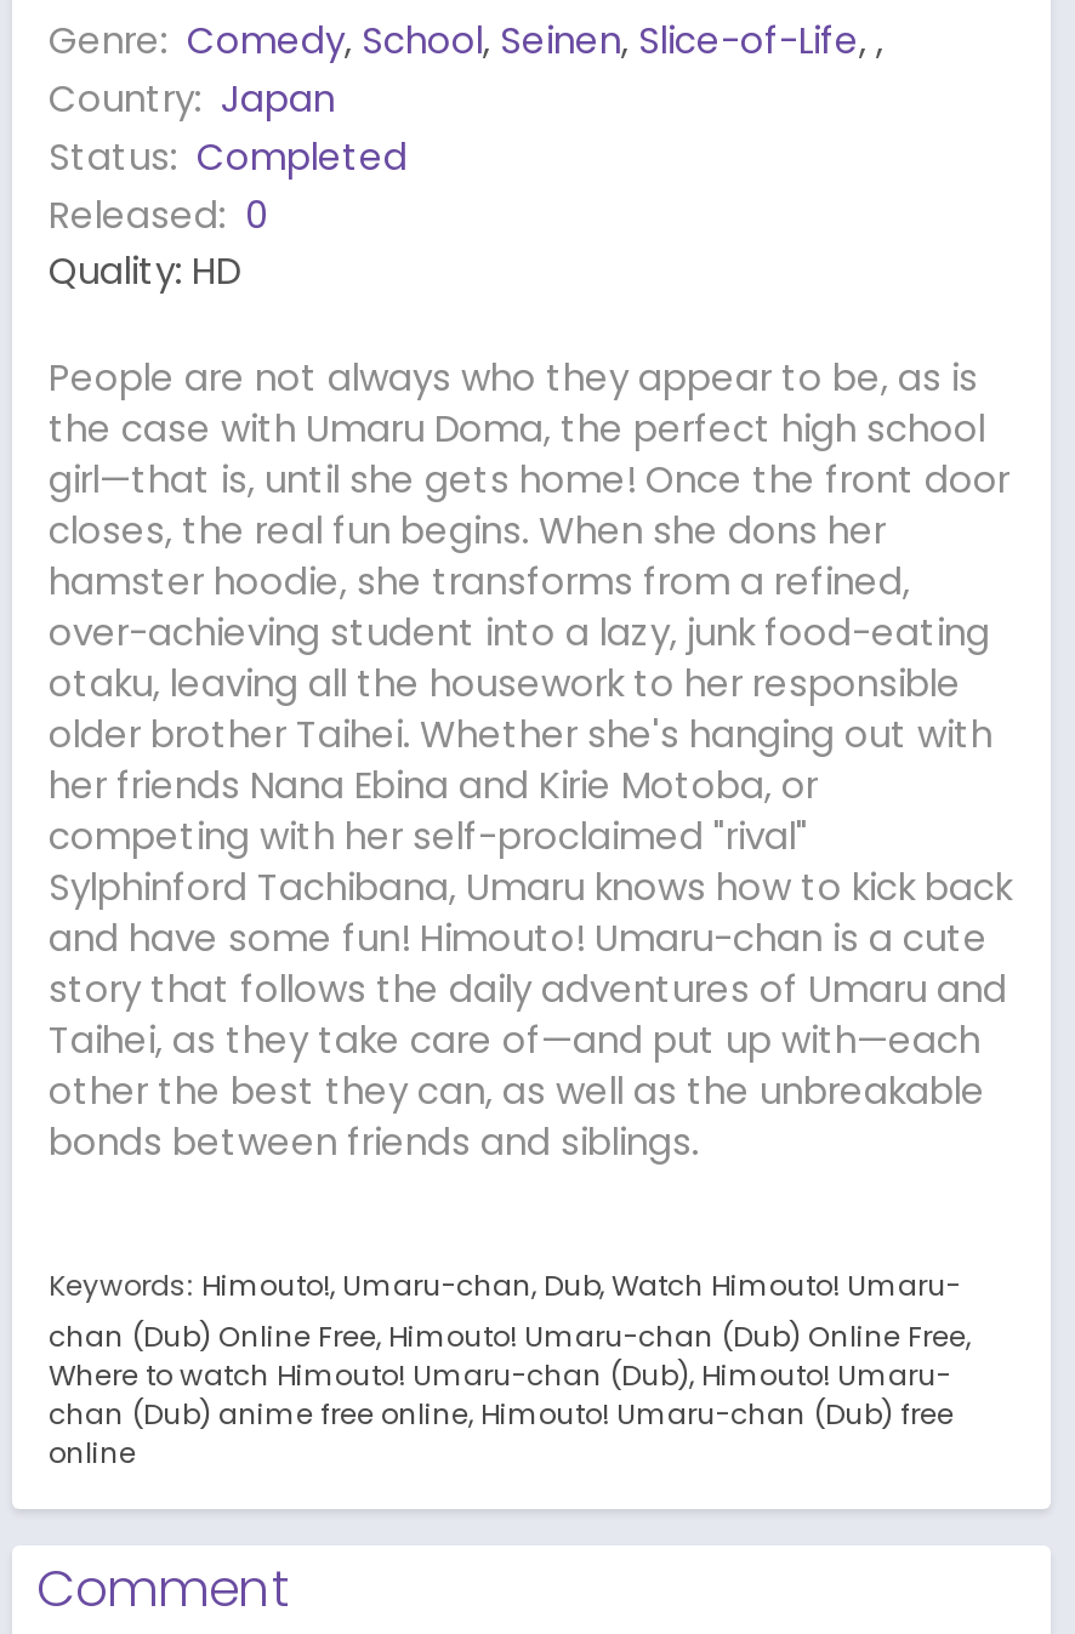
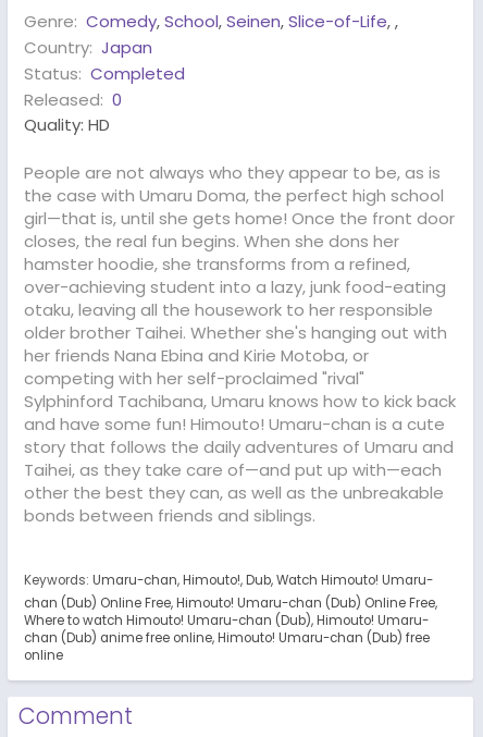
[49,1266,961,1305] Keywords: Himouto! Umaru-chan Dub Watch Himouto! Umaru- -> [24,572,433,589] Keywords: Umaru-chan Himouto! Dub Watch Himouto! Umaru-

